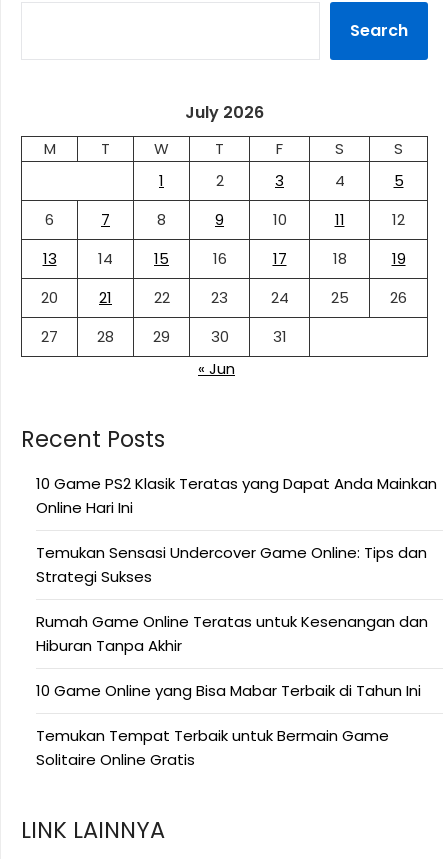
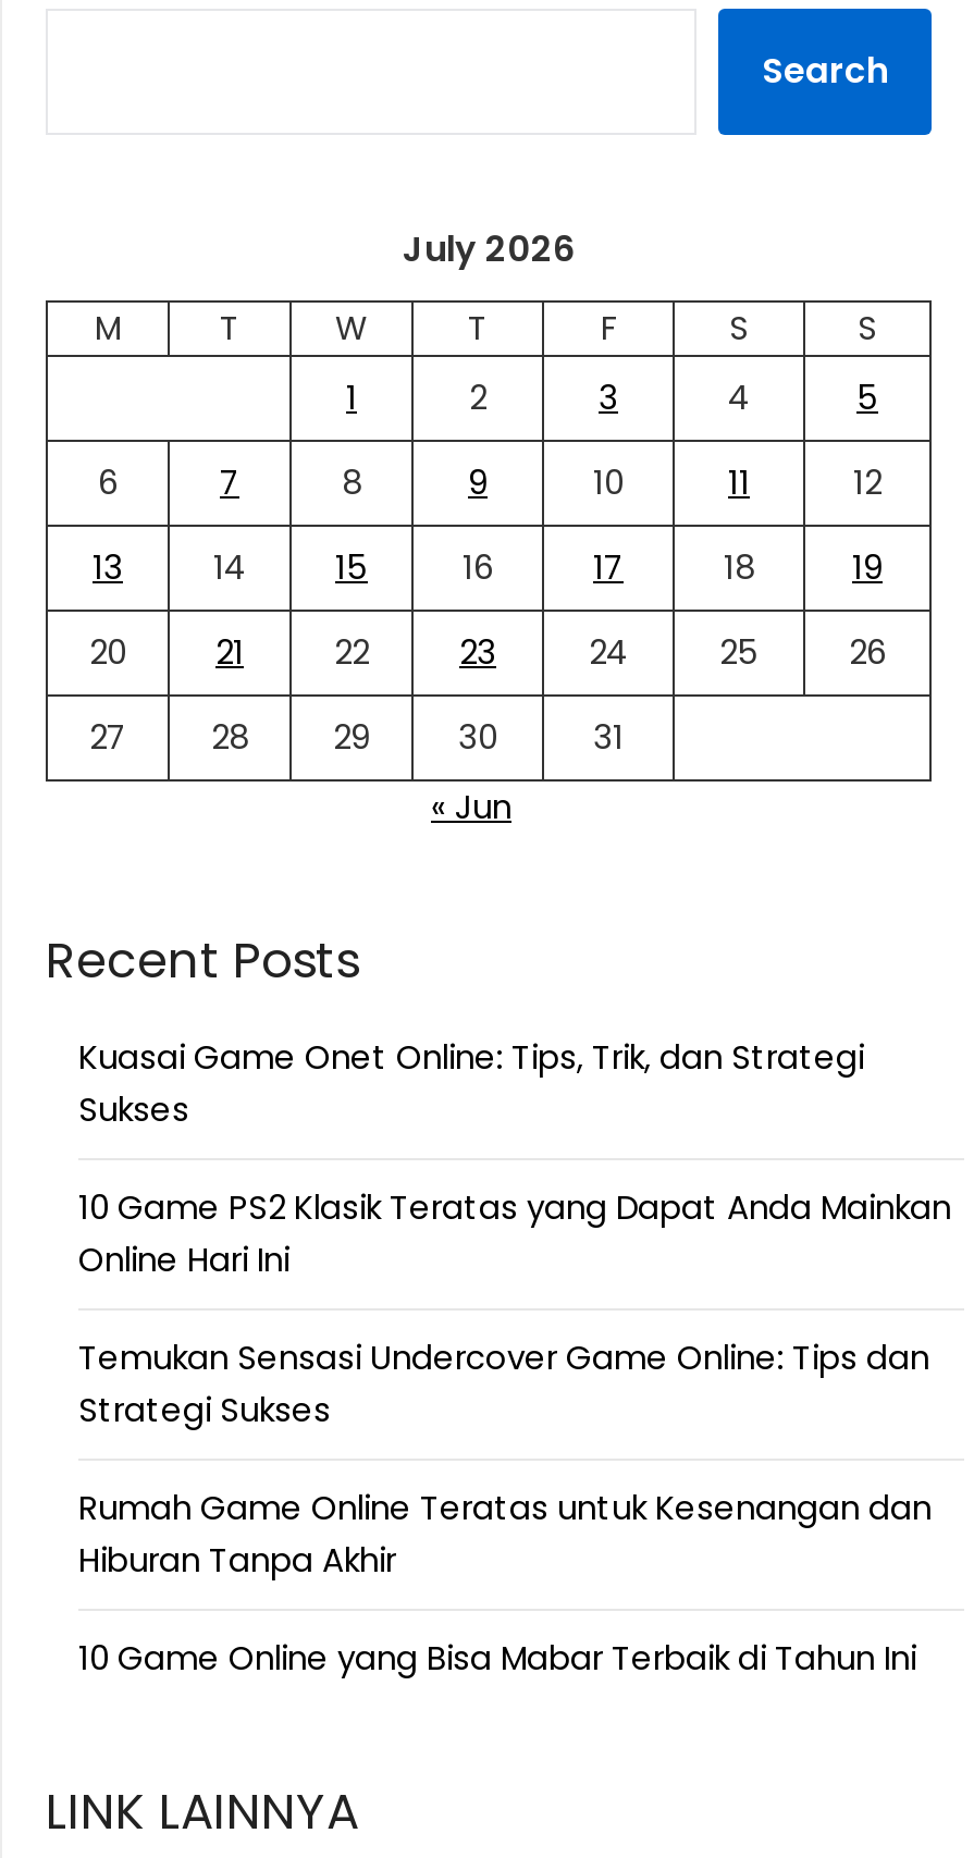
none -> [78,1034,864,1132] Kuasai Game Onet Online: Tips, Trik, dan Strategi | Sukses
moved [36,473,437,701] -> [78,1185,951,1681]: 10 Game PS2 Klasik Teratas yang Dapat Anda Mainkan | Online Hari Ini | Temukan Sensasi Undercover Game Online: Tips dan | Strategi Sukses | Rumah Game Online Teratas untuk Kesenangan dan | Hiburan Tanpa Akhir | 10 Game Online yang Bisa Mabar Terbaik di Tahun Ini
[36,725,389,770] Temukan Tempat Terbaik untuk Bermain Game | Solitaire Online Gratis -> none

